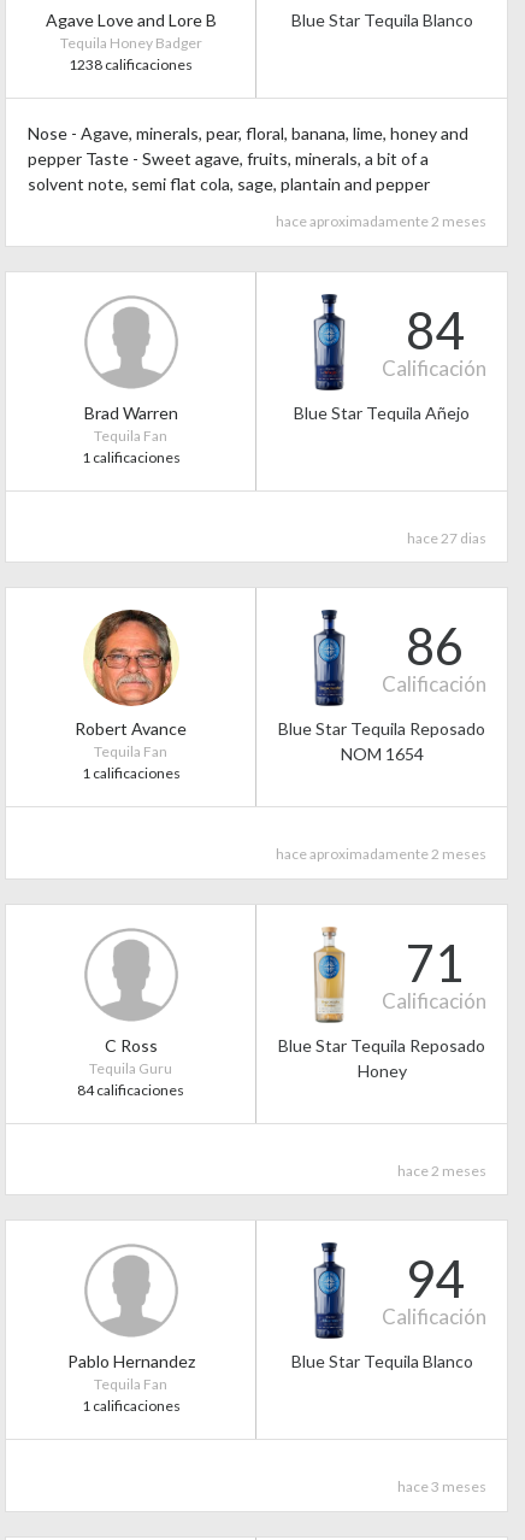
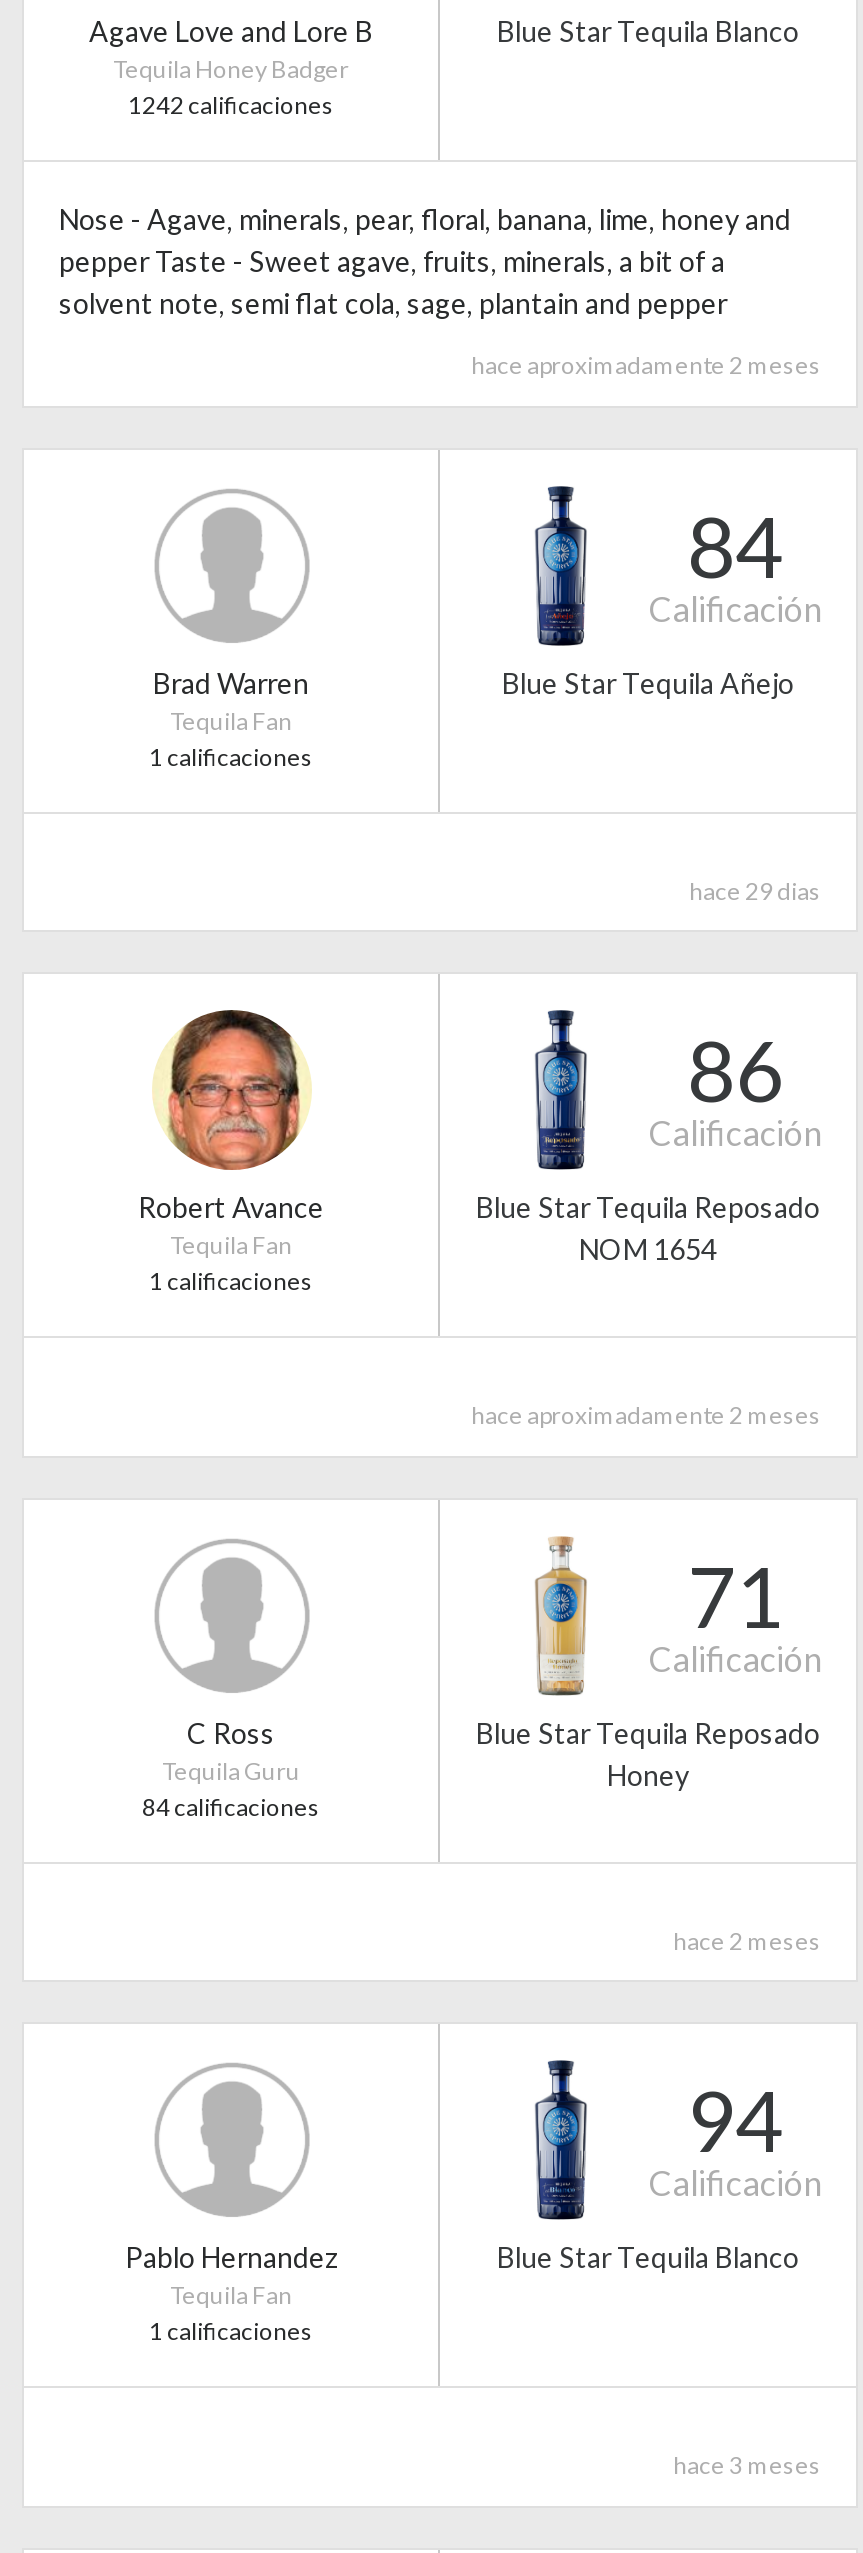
[69,56,193,74] 1238 calificaciones -> [128,91,334,121] 1242 calificaciones
[406,529,486,547] hace 27 dias -> [689,876,821,906] hace 29 dias

